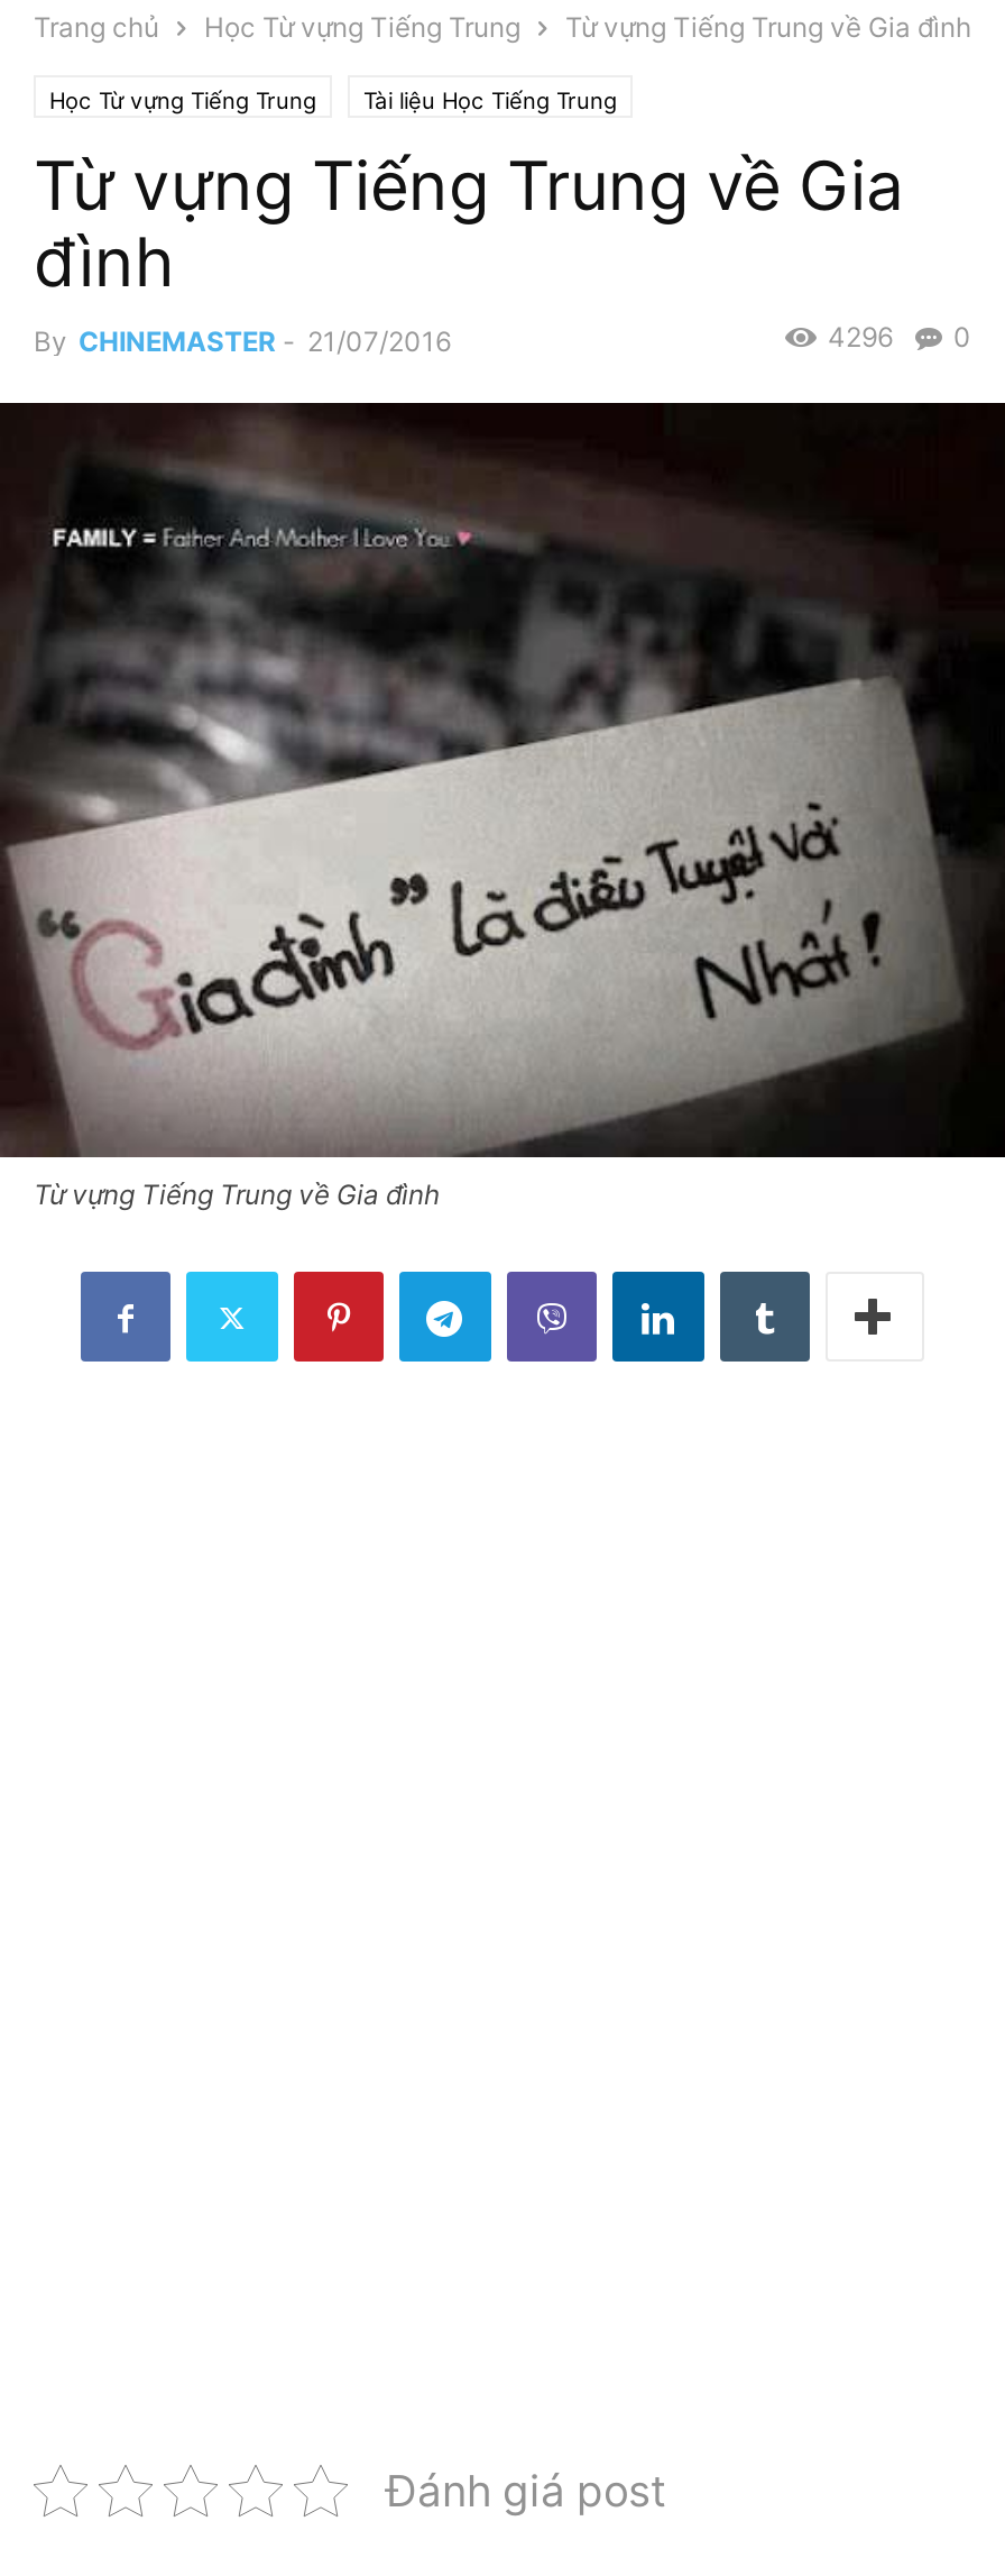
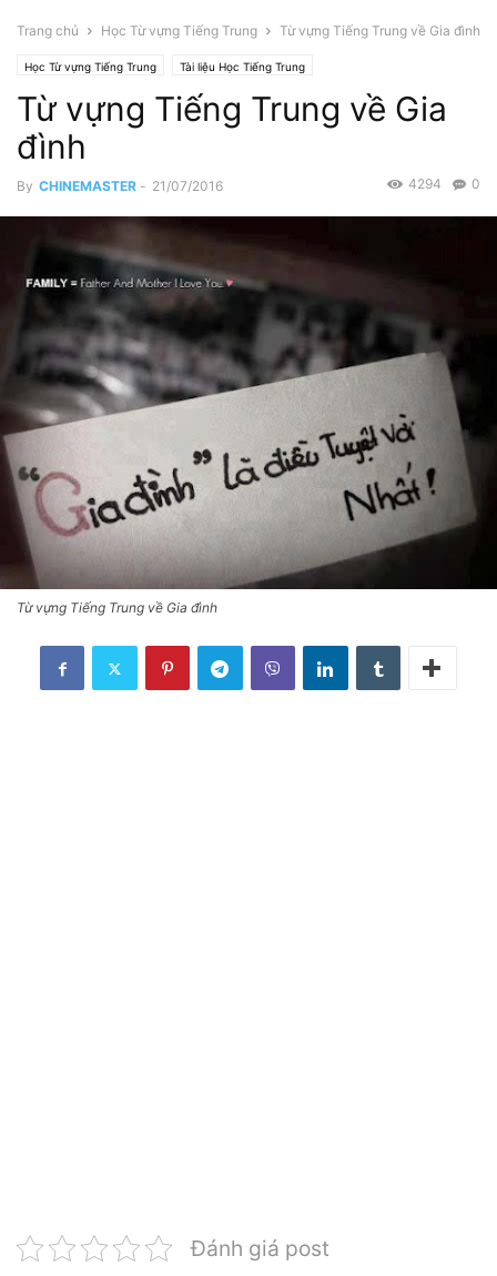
[828,320,971,354] 4296 0 -> [408,175,480,192] 4294 0

